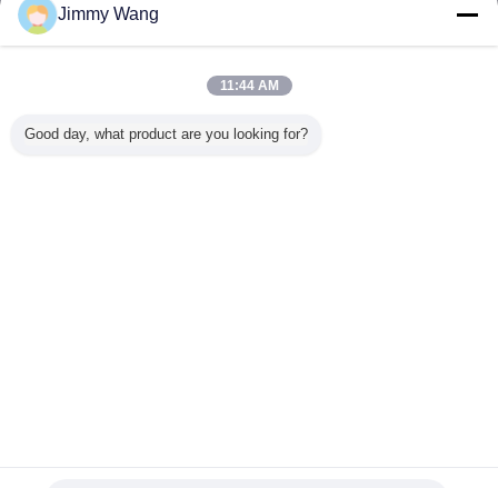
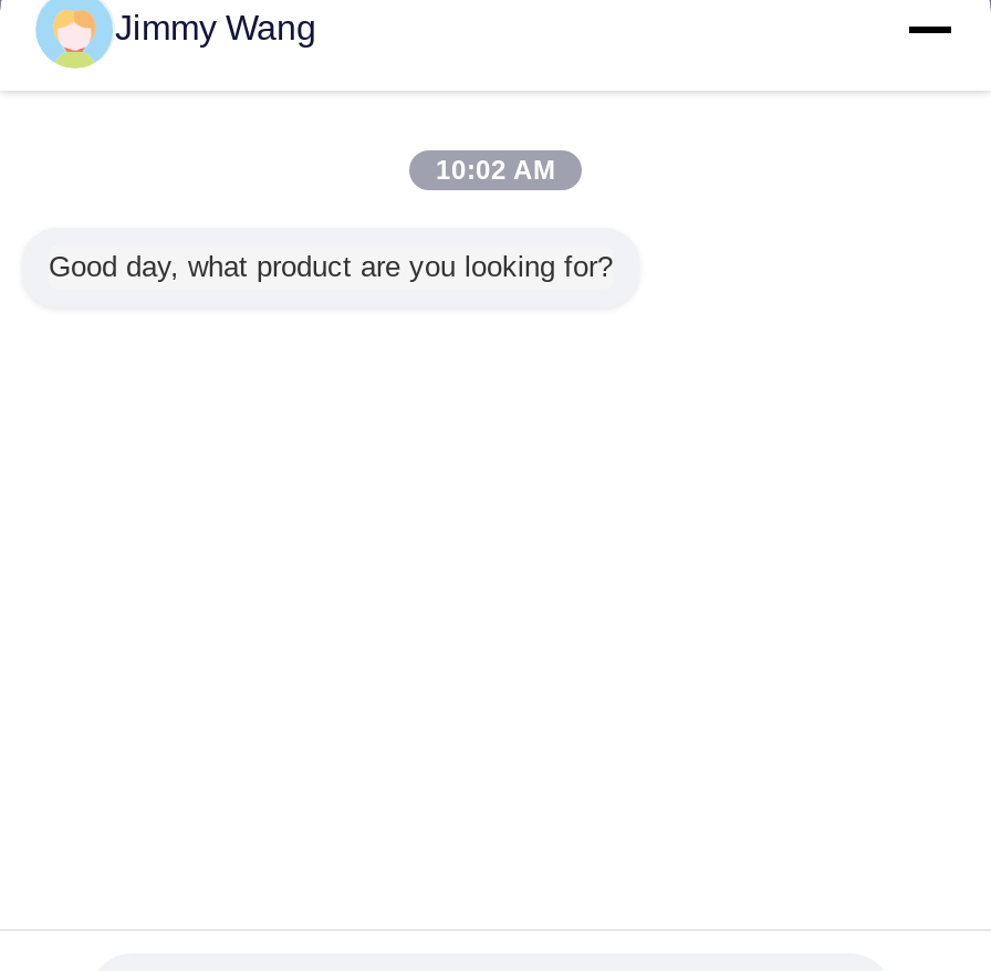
[220,78,278,93] 11:44 AM -> [436,155,555,186] 10:02 AM

